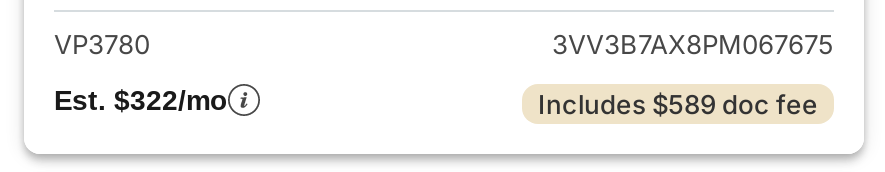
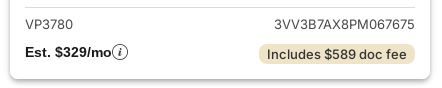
[54,84,228,116] Est. $322/mo -> [25,44,112,60] Est. $329/mo

